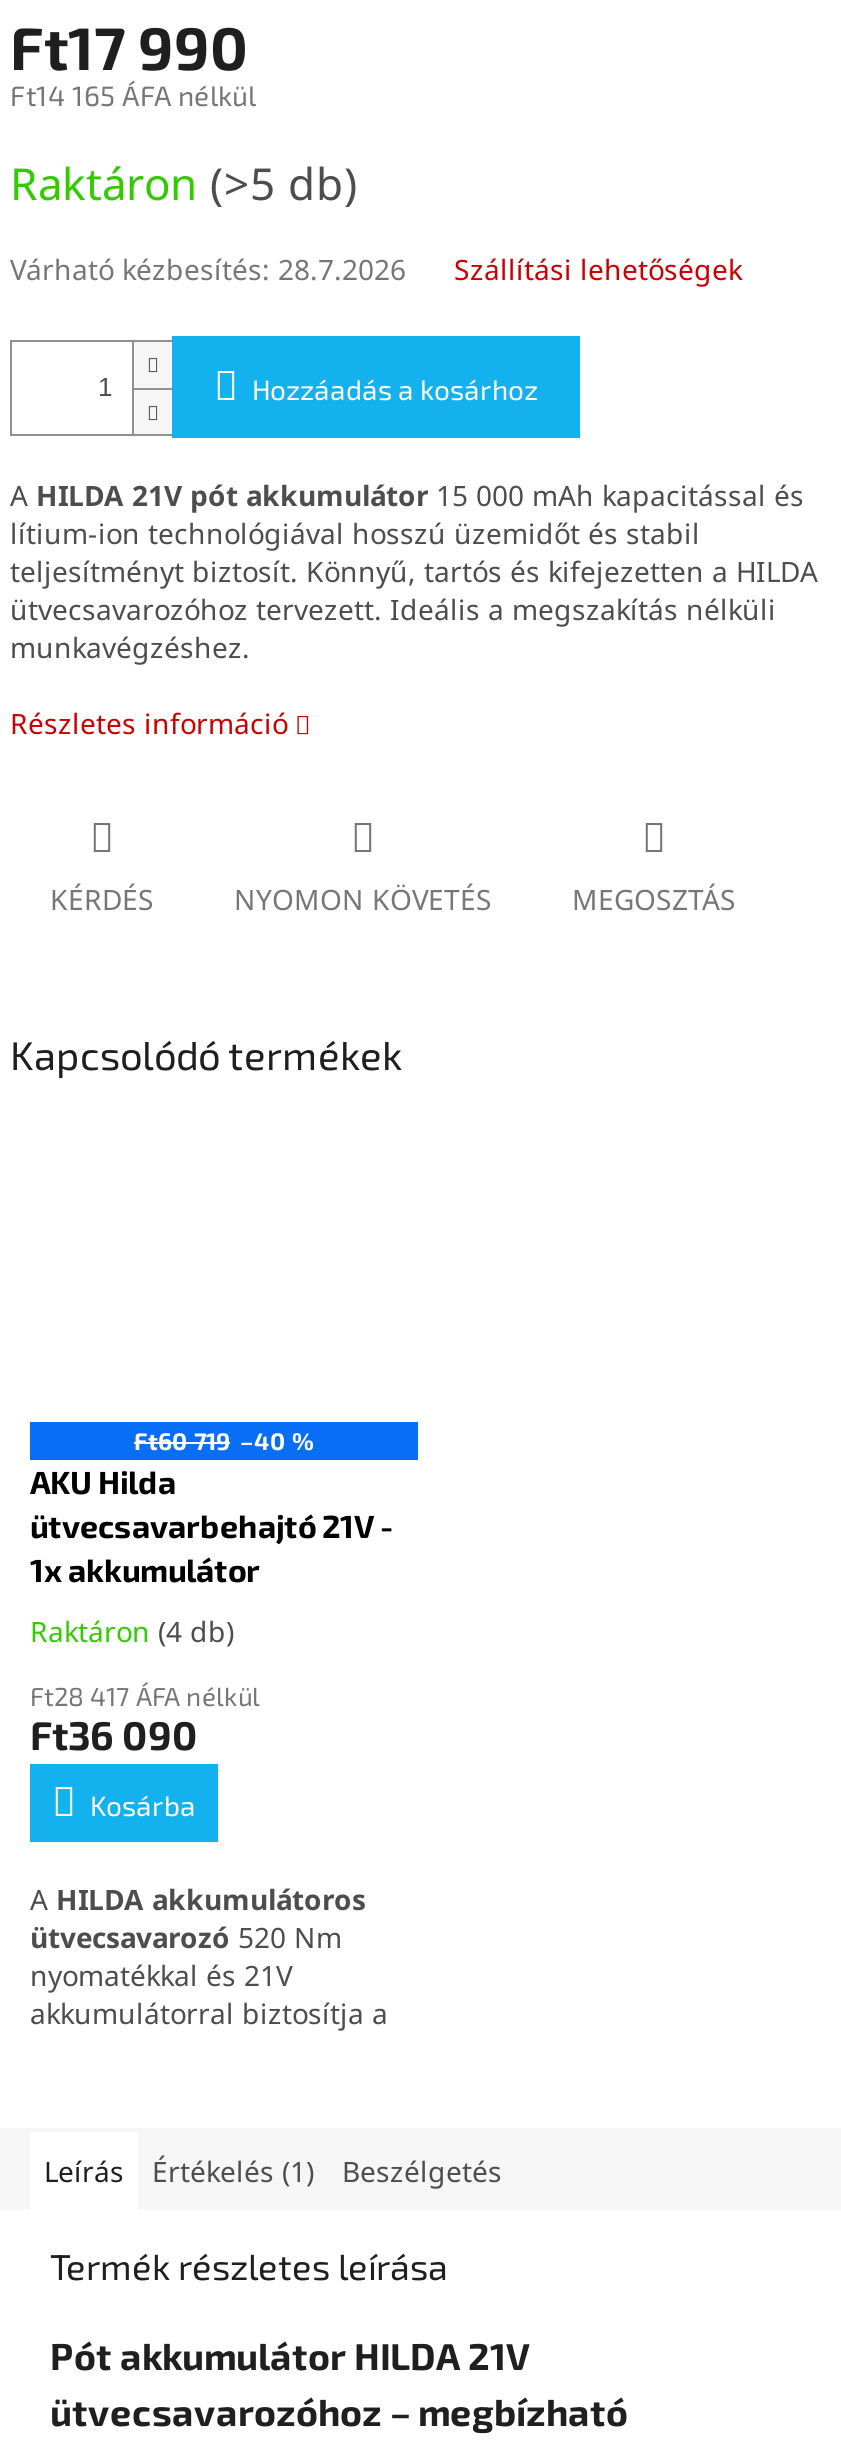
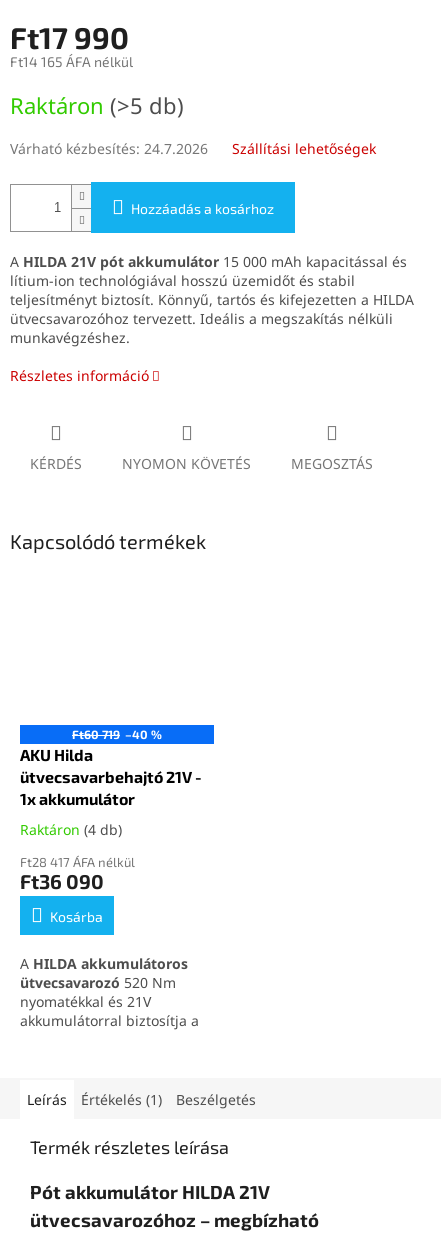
[10,251,406,289] Várható kézbesítés: 28.7.2026 -> [10,139,208,158] Várható kézbesítés: 24.7.2026

